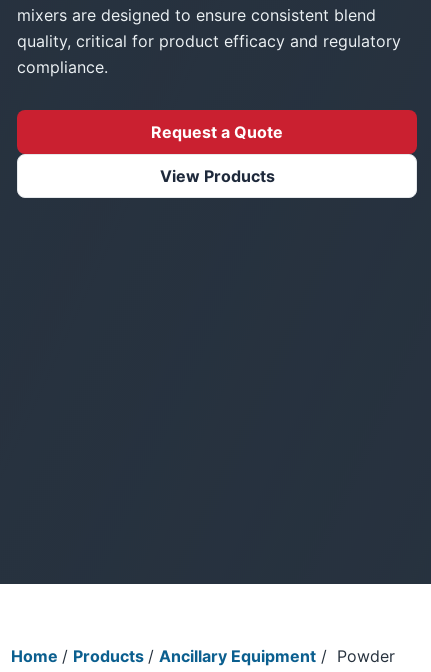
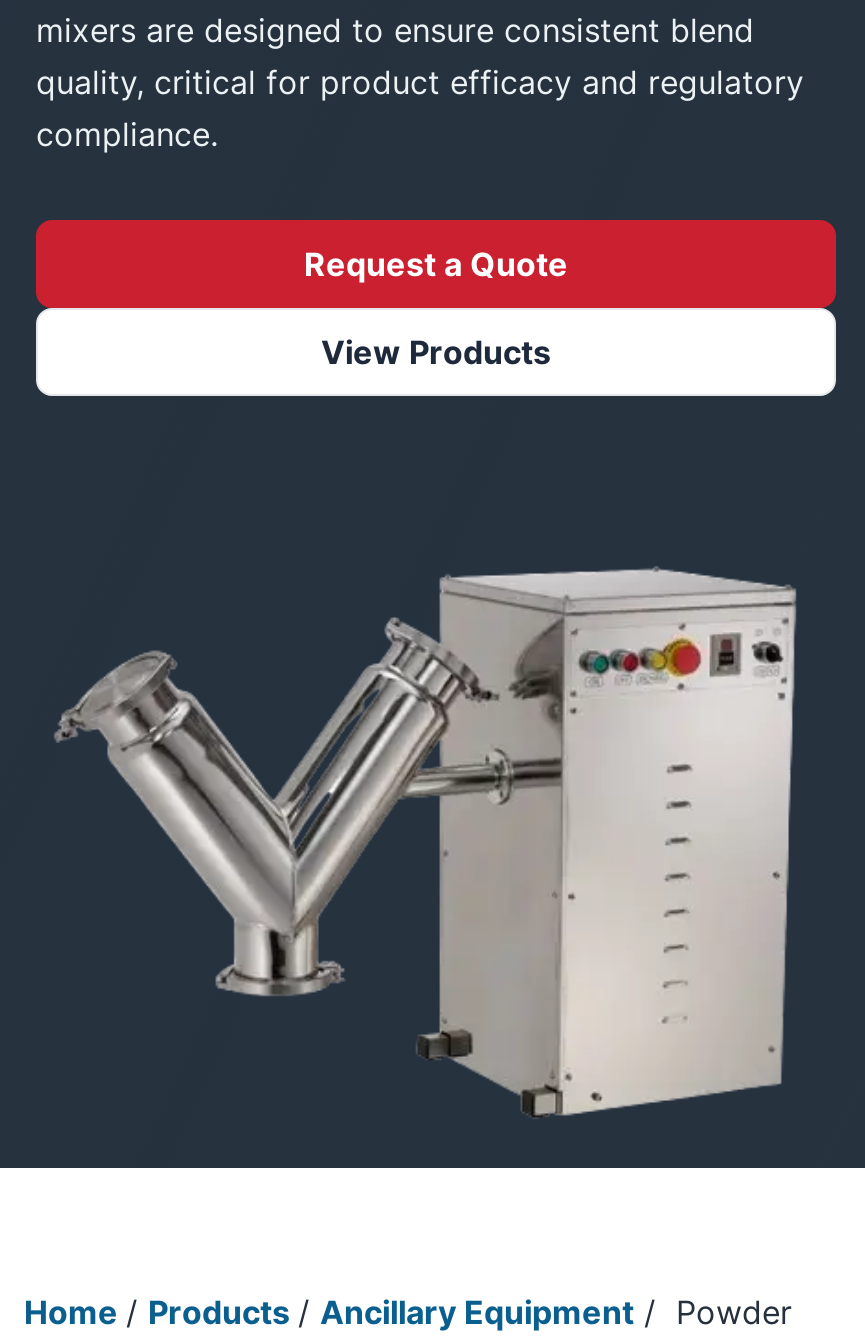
none -> [54,566,798,1118] [image]

